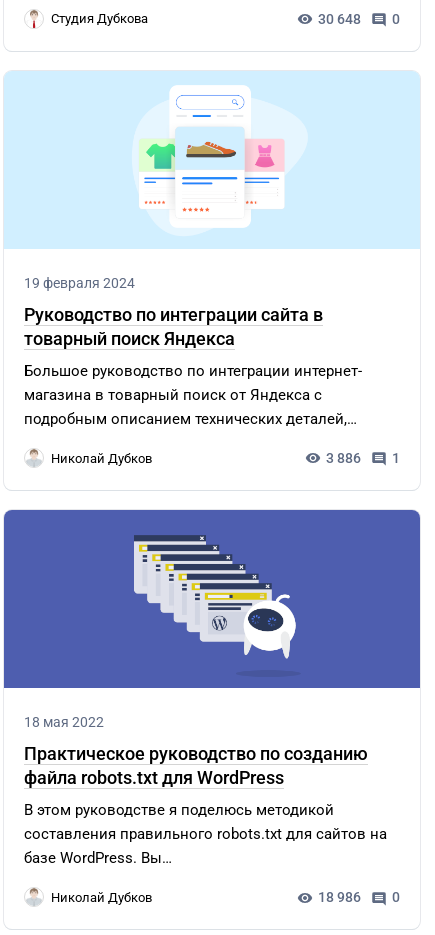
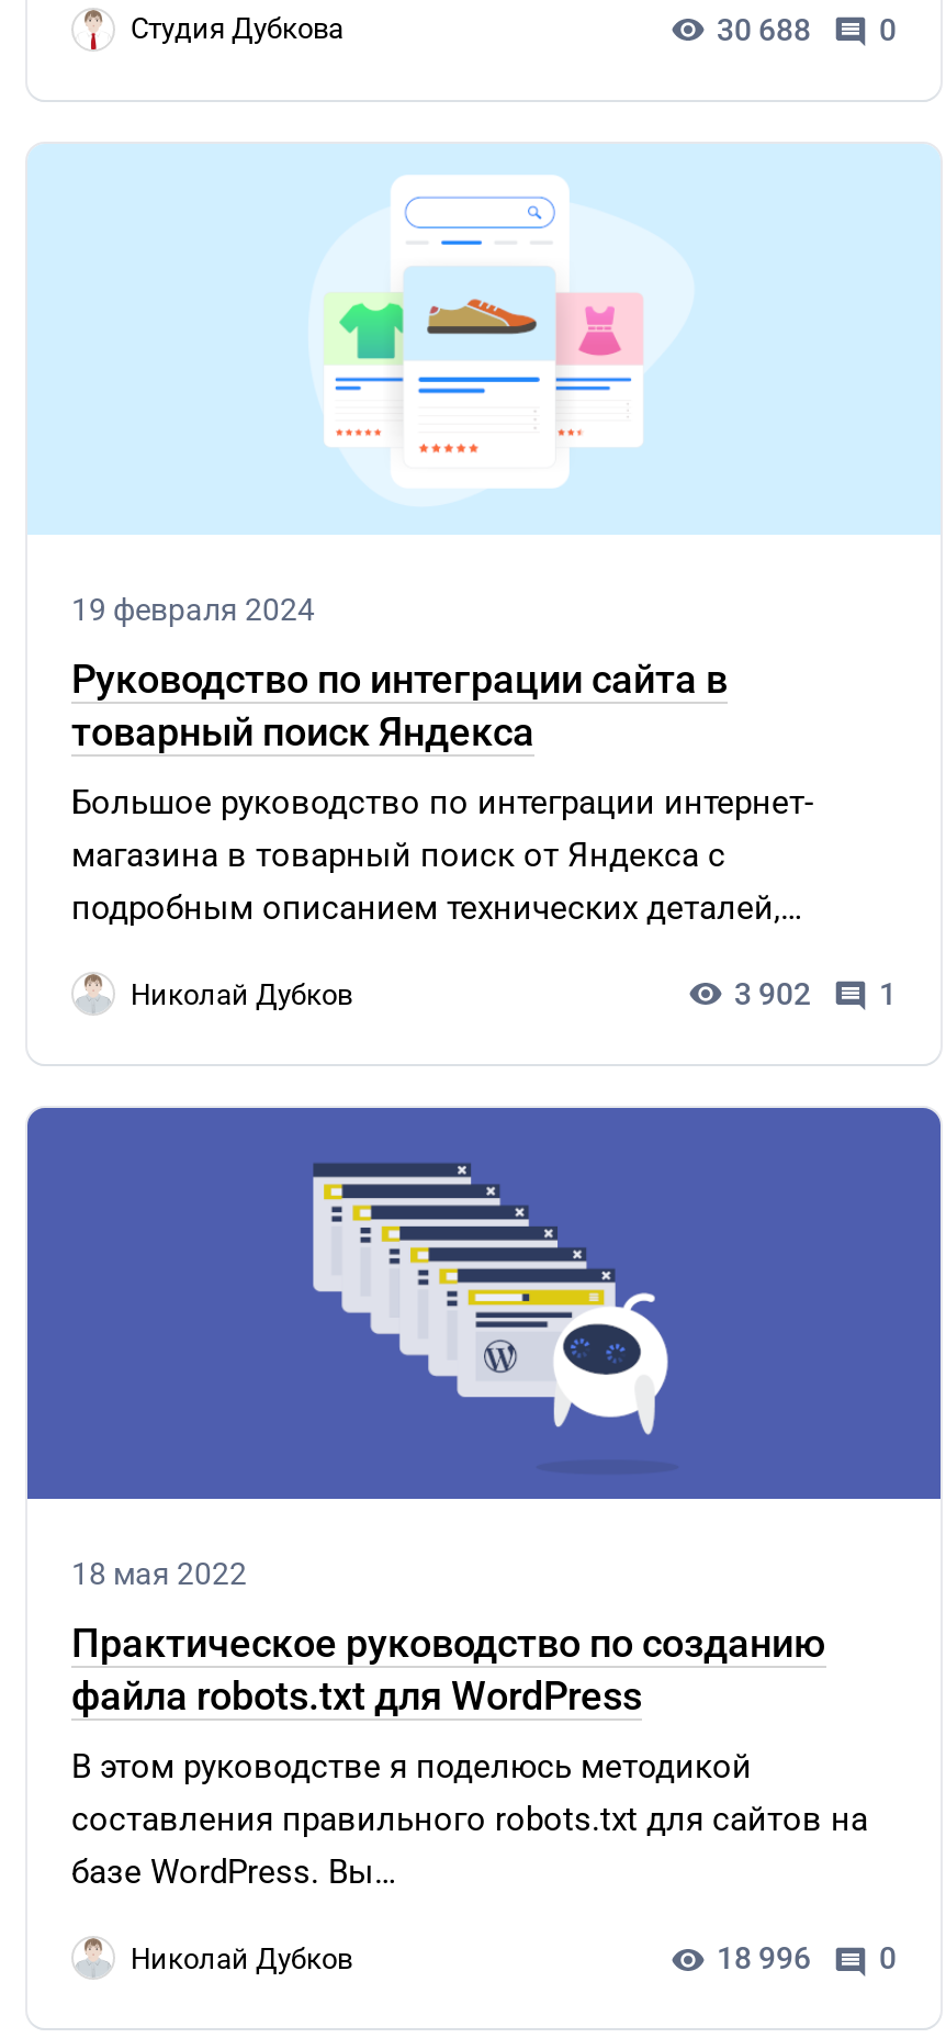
[318,11,400,27] 30 648 0 -> [717,12,897,47] 30 688 0
[326,450,400,466] 3 886 1 -> [734,977,897,1012] 3 902 1
[318,889,400,905] 18 986 0 -> [717,1941,897,1976] 18 996 0

